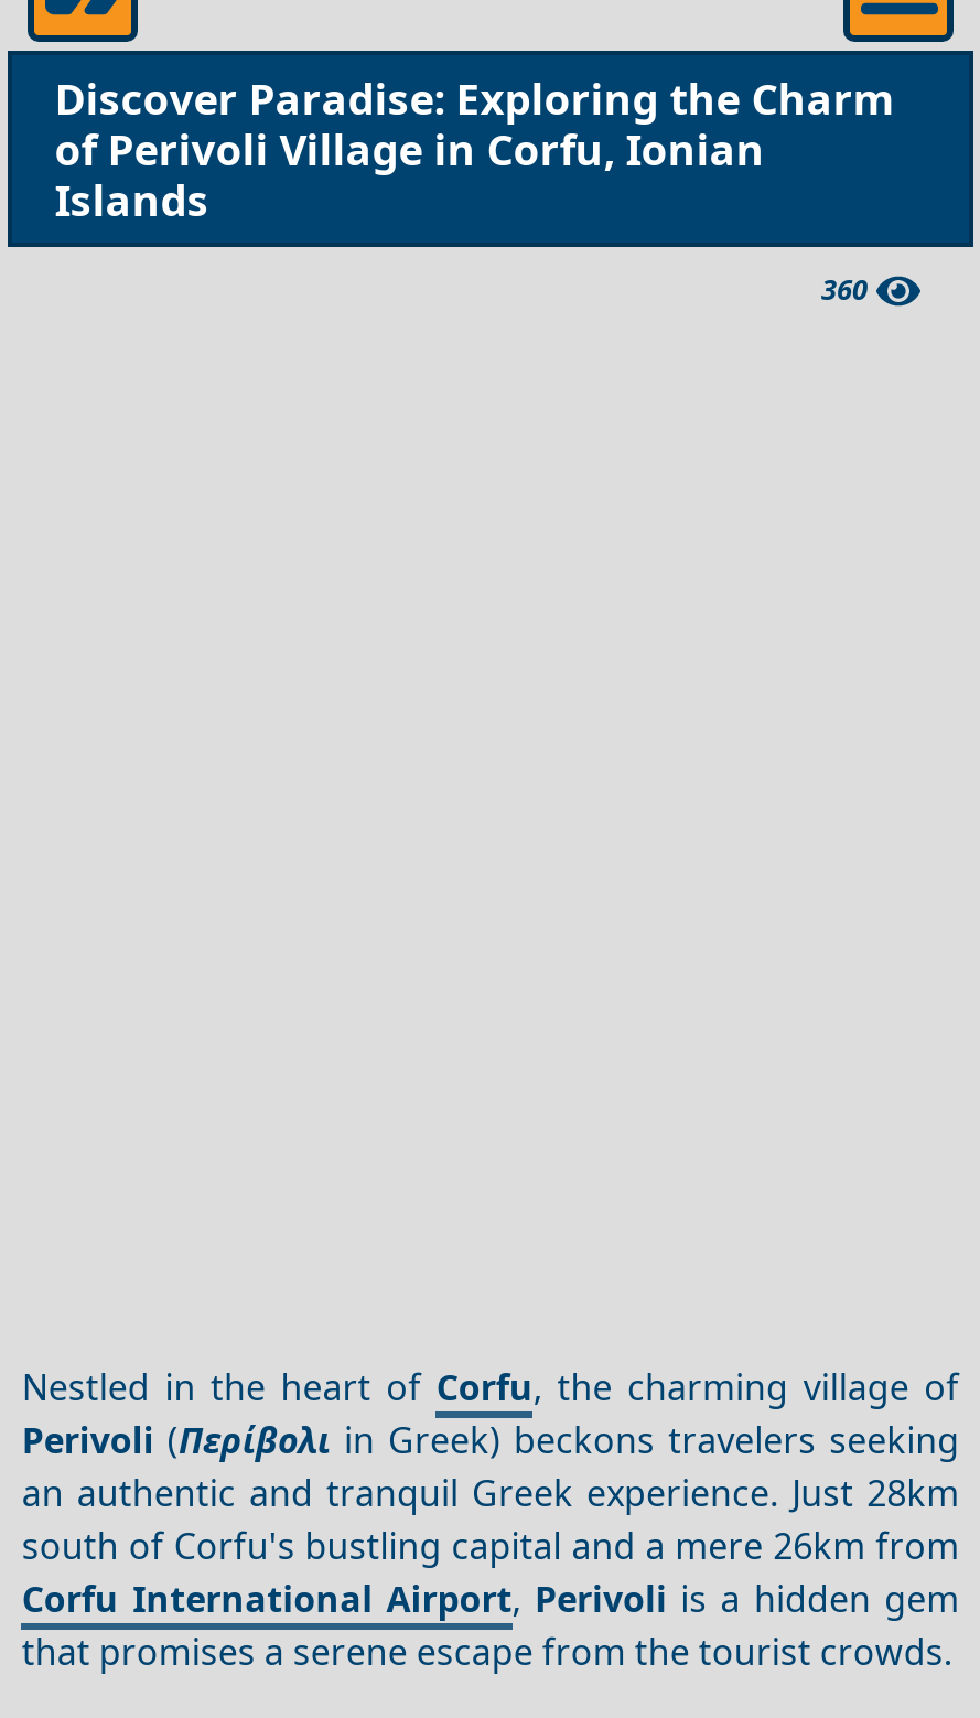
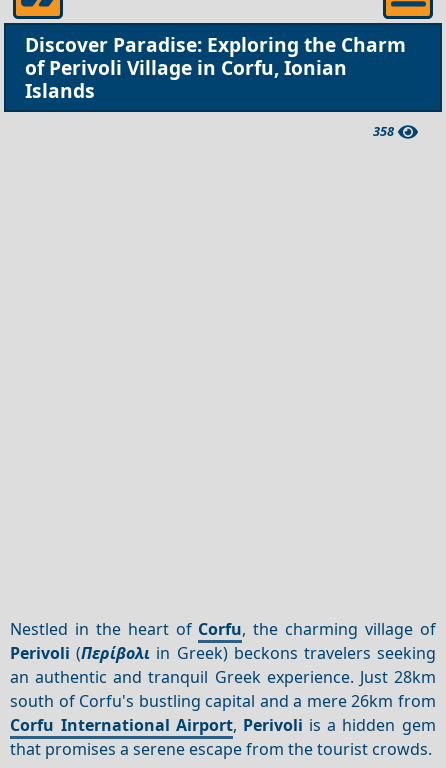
[821,269,868,309] 360 -> [373,122,394,140] 358

